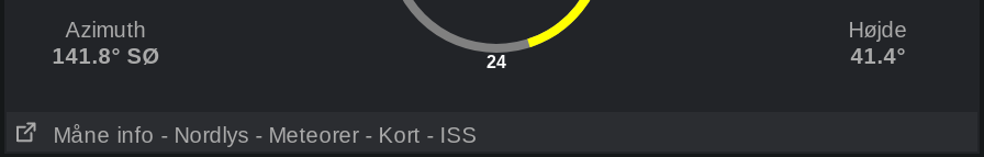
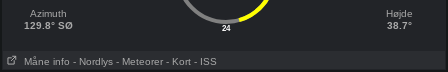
[52,44,160,68] 141.8° SØ -> [24,20,73,31] 129.8° SØ
[850,44,905,68] 41.4° -> [387,20,412,31] 38.7°

